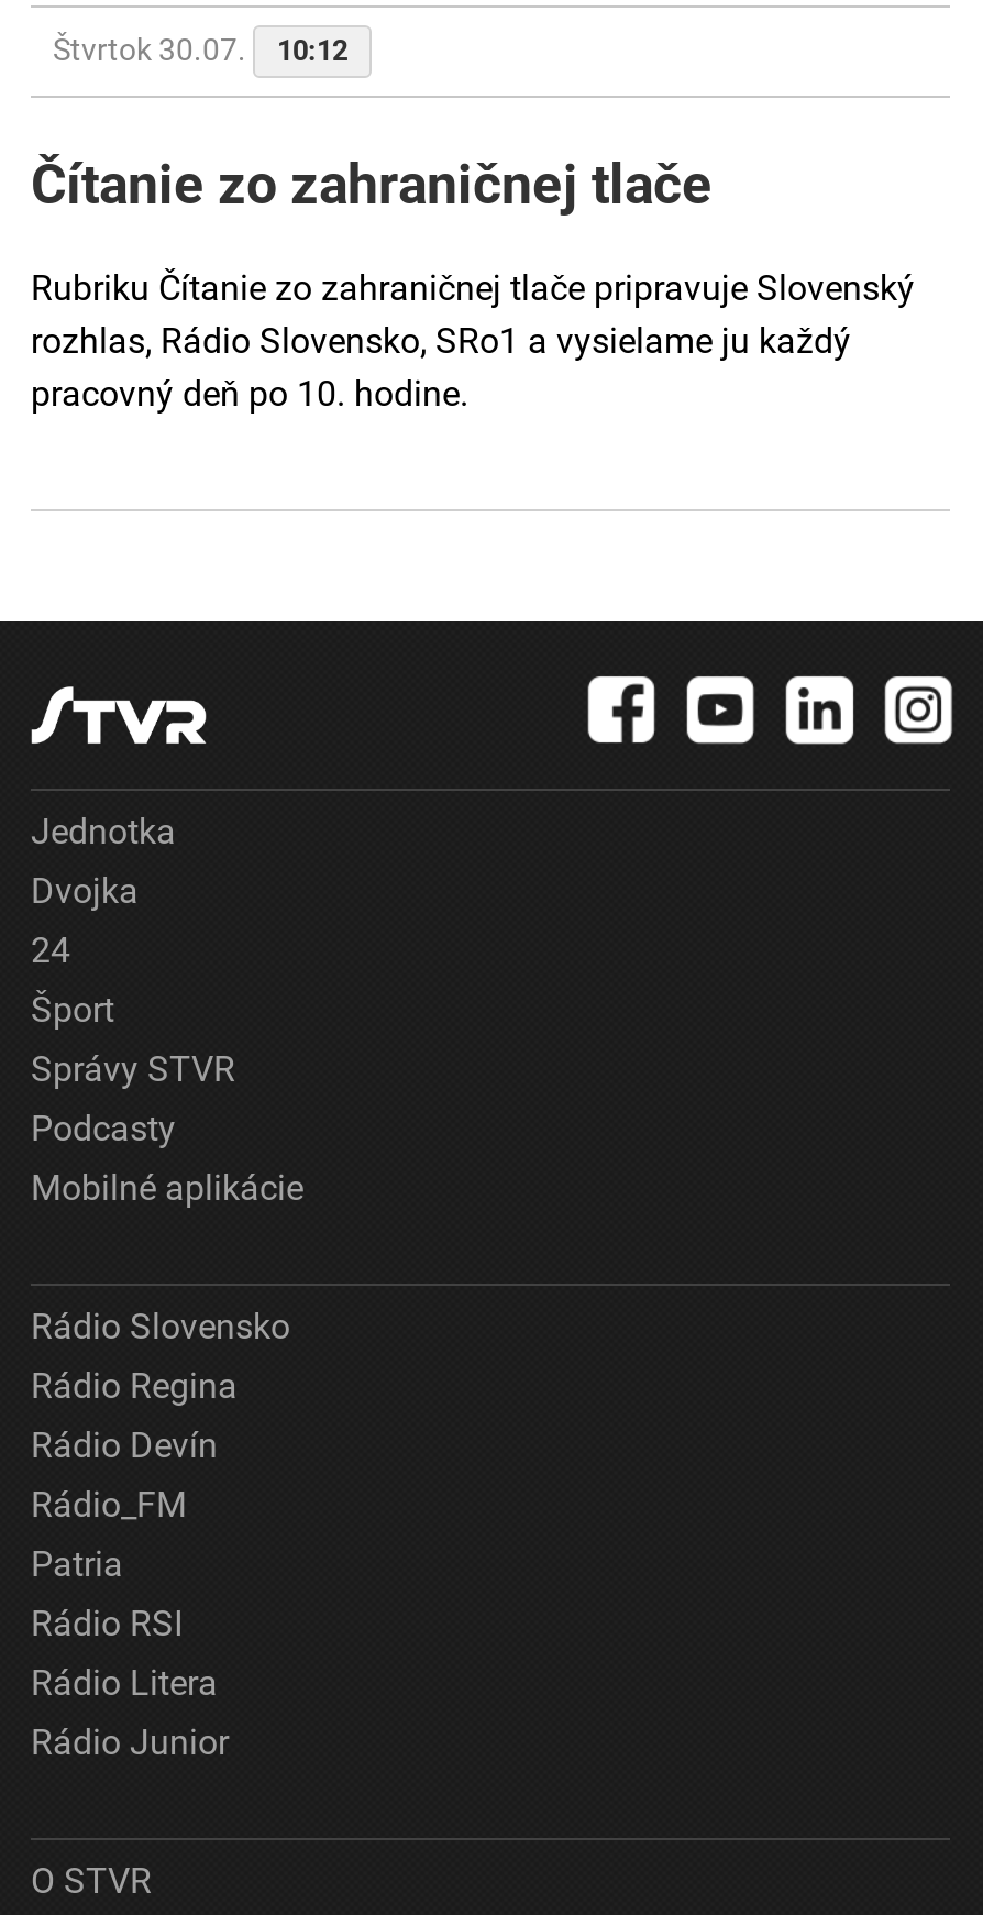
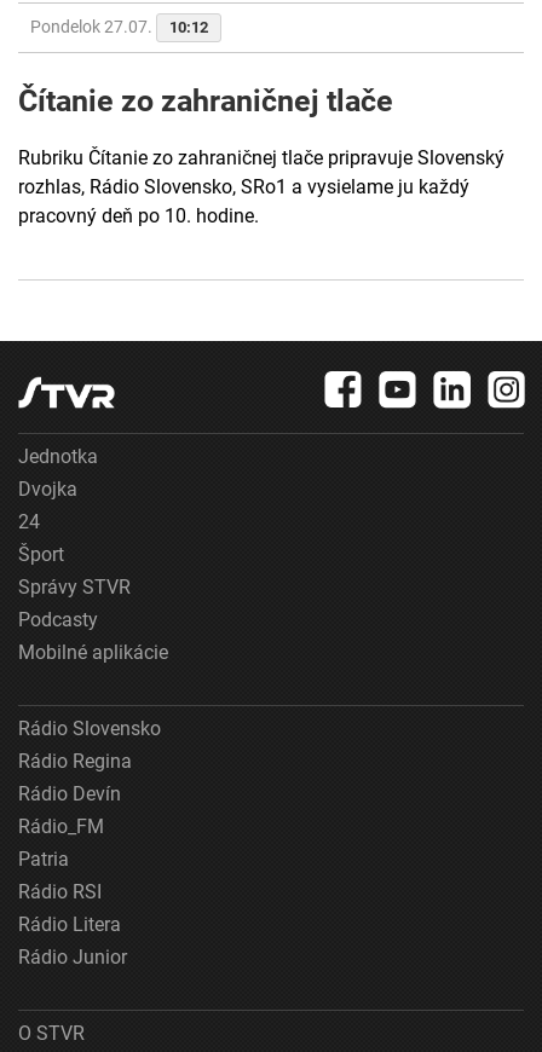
[53,33,347,68] Štvrtok 30.07. 10:12 -> [30,17,208,37] Pondelok 27.07. 10:12

